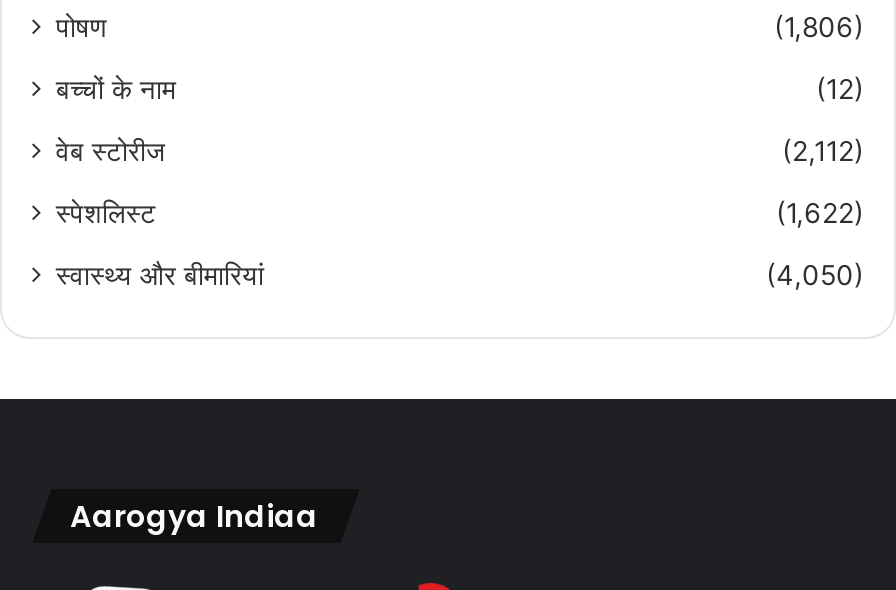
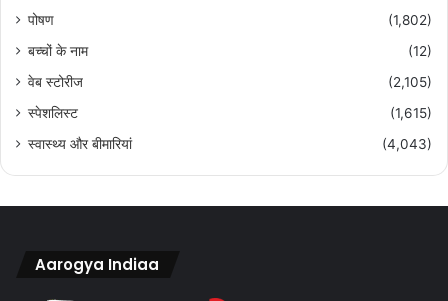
[774,11,864,43] (1,806) -> [388,12,432,28] (1,802)
[782,135,864,167] (2,112) -> [388,74,432,90] (2,105)
[776,197,864,229] (1,622) -> [390,105,432,121] (1,615)
[766,259,864,291] (4,050) -> [382,136,432,152] (4,043)

